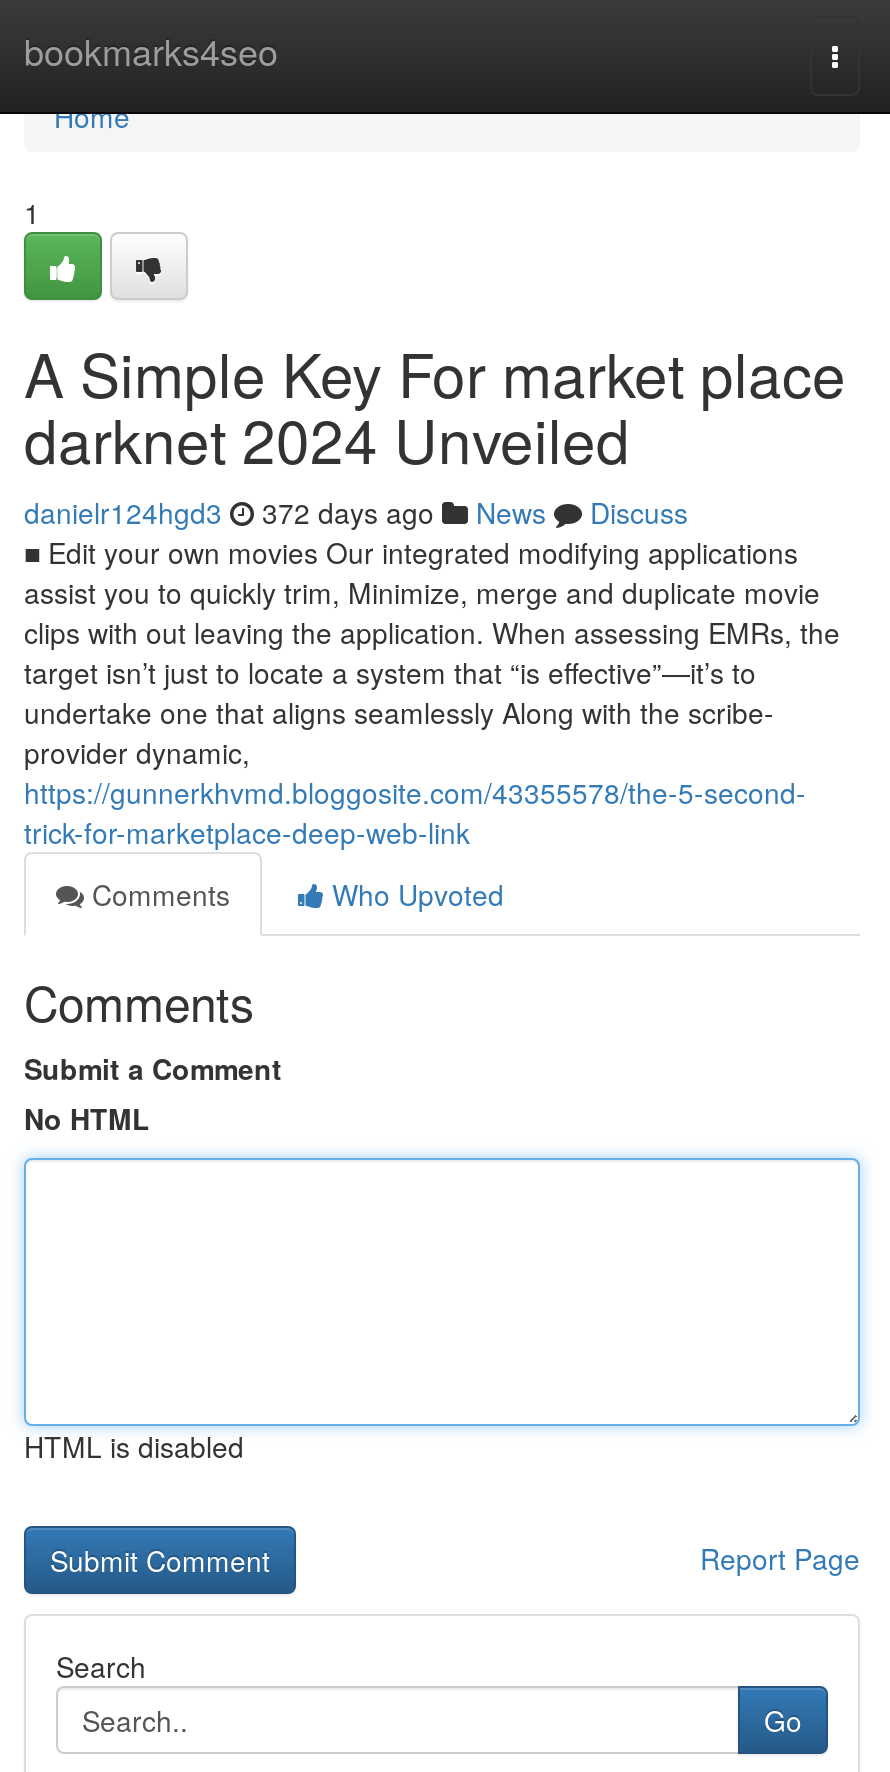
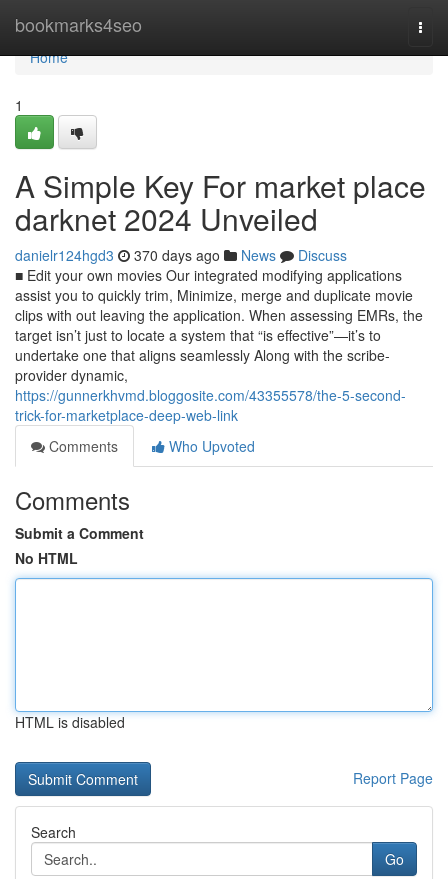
[24,492,688,532] danielr124hgd3 372 days ago News Discuss -> [15,245,347,265] danielr124hgd3 370 days ago News Discuss

